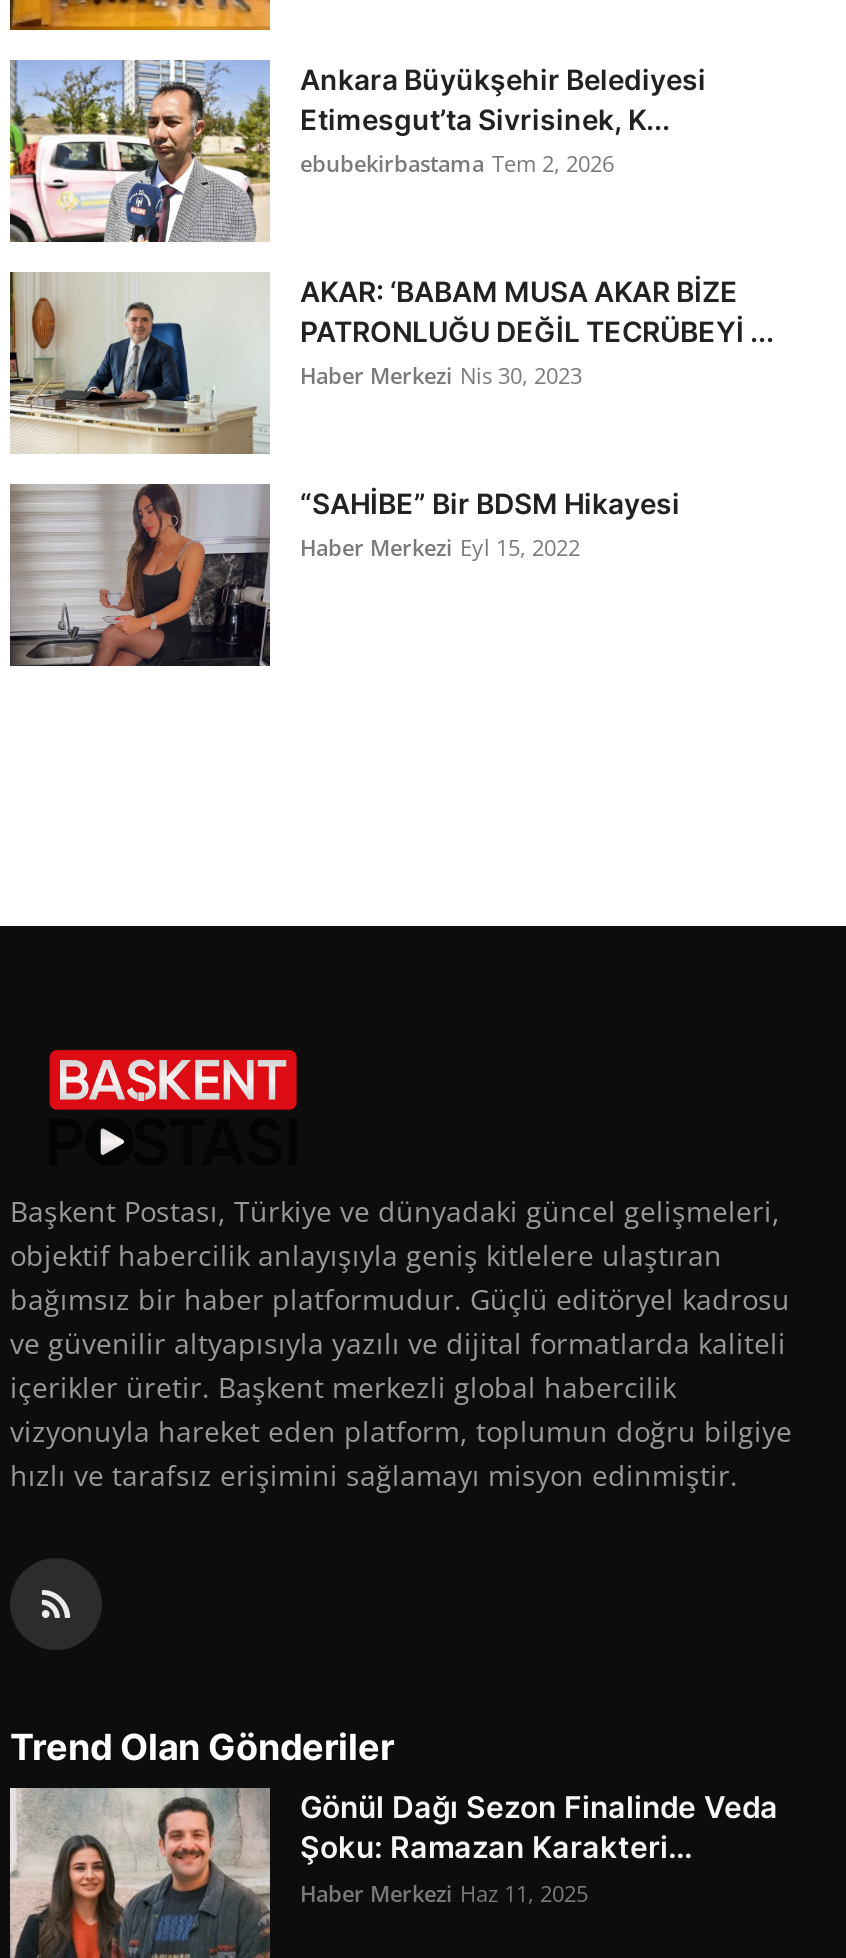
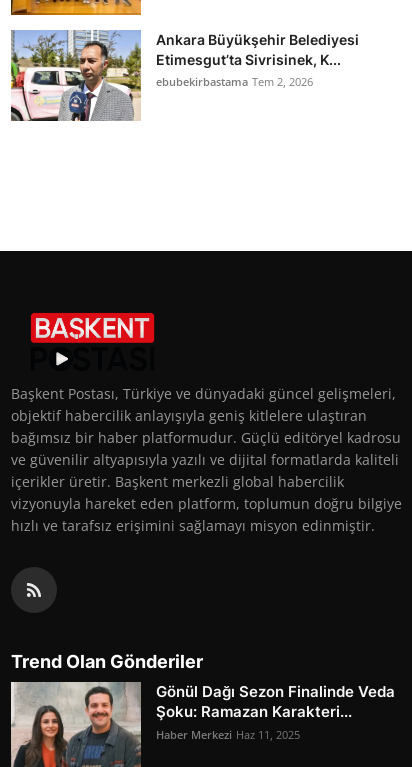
[10,270,774,454] [image] | AKAR: ‘BABAM MUSA AKAR BİZE | PATRONLUĞU DEĞİL TECRÜBEYİ ... | Haber Merkezi Nis 30, 2023 -> none
[10,484,680,668] [image] | “SAHİBE” Bir BDSM Hikayesi | Haber Merkezi Eyl 15, 2022 -> none

